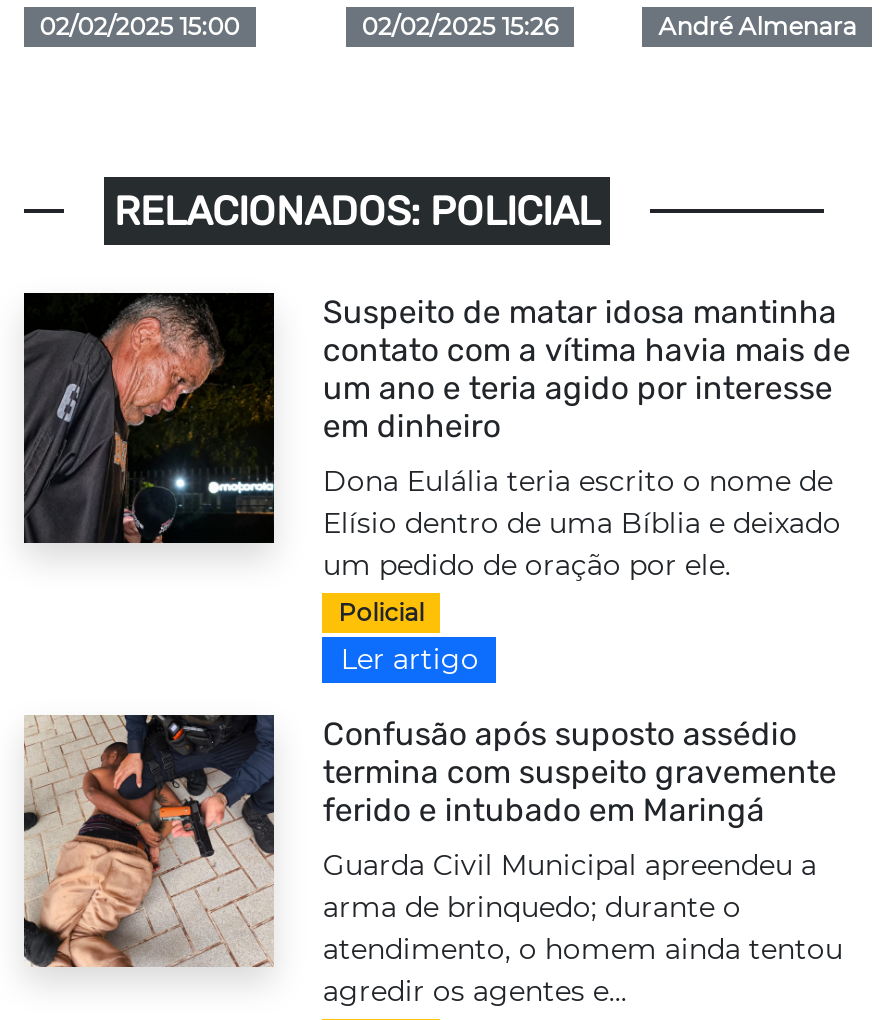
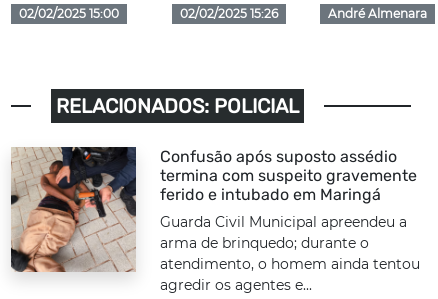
[22,291,851,678] [image] | Suspeito de matar idosa mantinha | contato com a vítima havia mais de | um ano e teria agido por interesse | em dinheiro | Dona Eulália teria escrito o nome de | Elísio dentro de uma Bíblia e deixado | um pedido de oração por ele. | Policial | Ler artigo -> none

